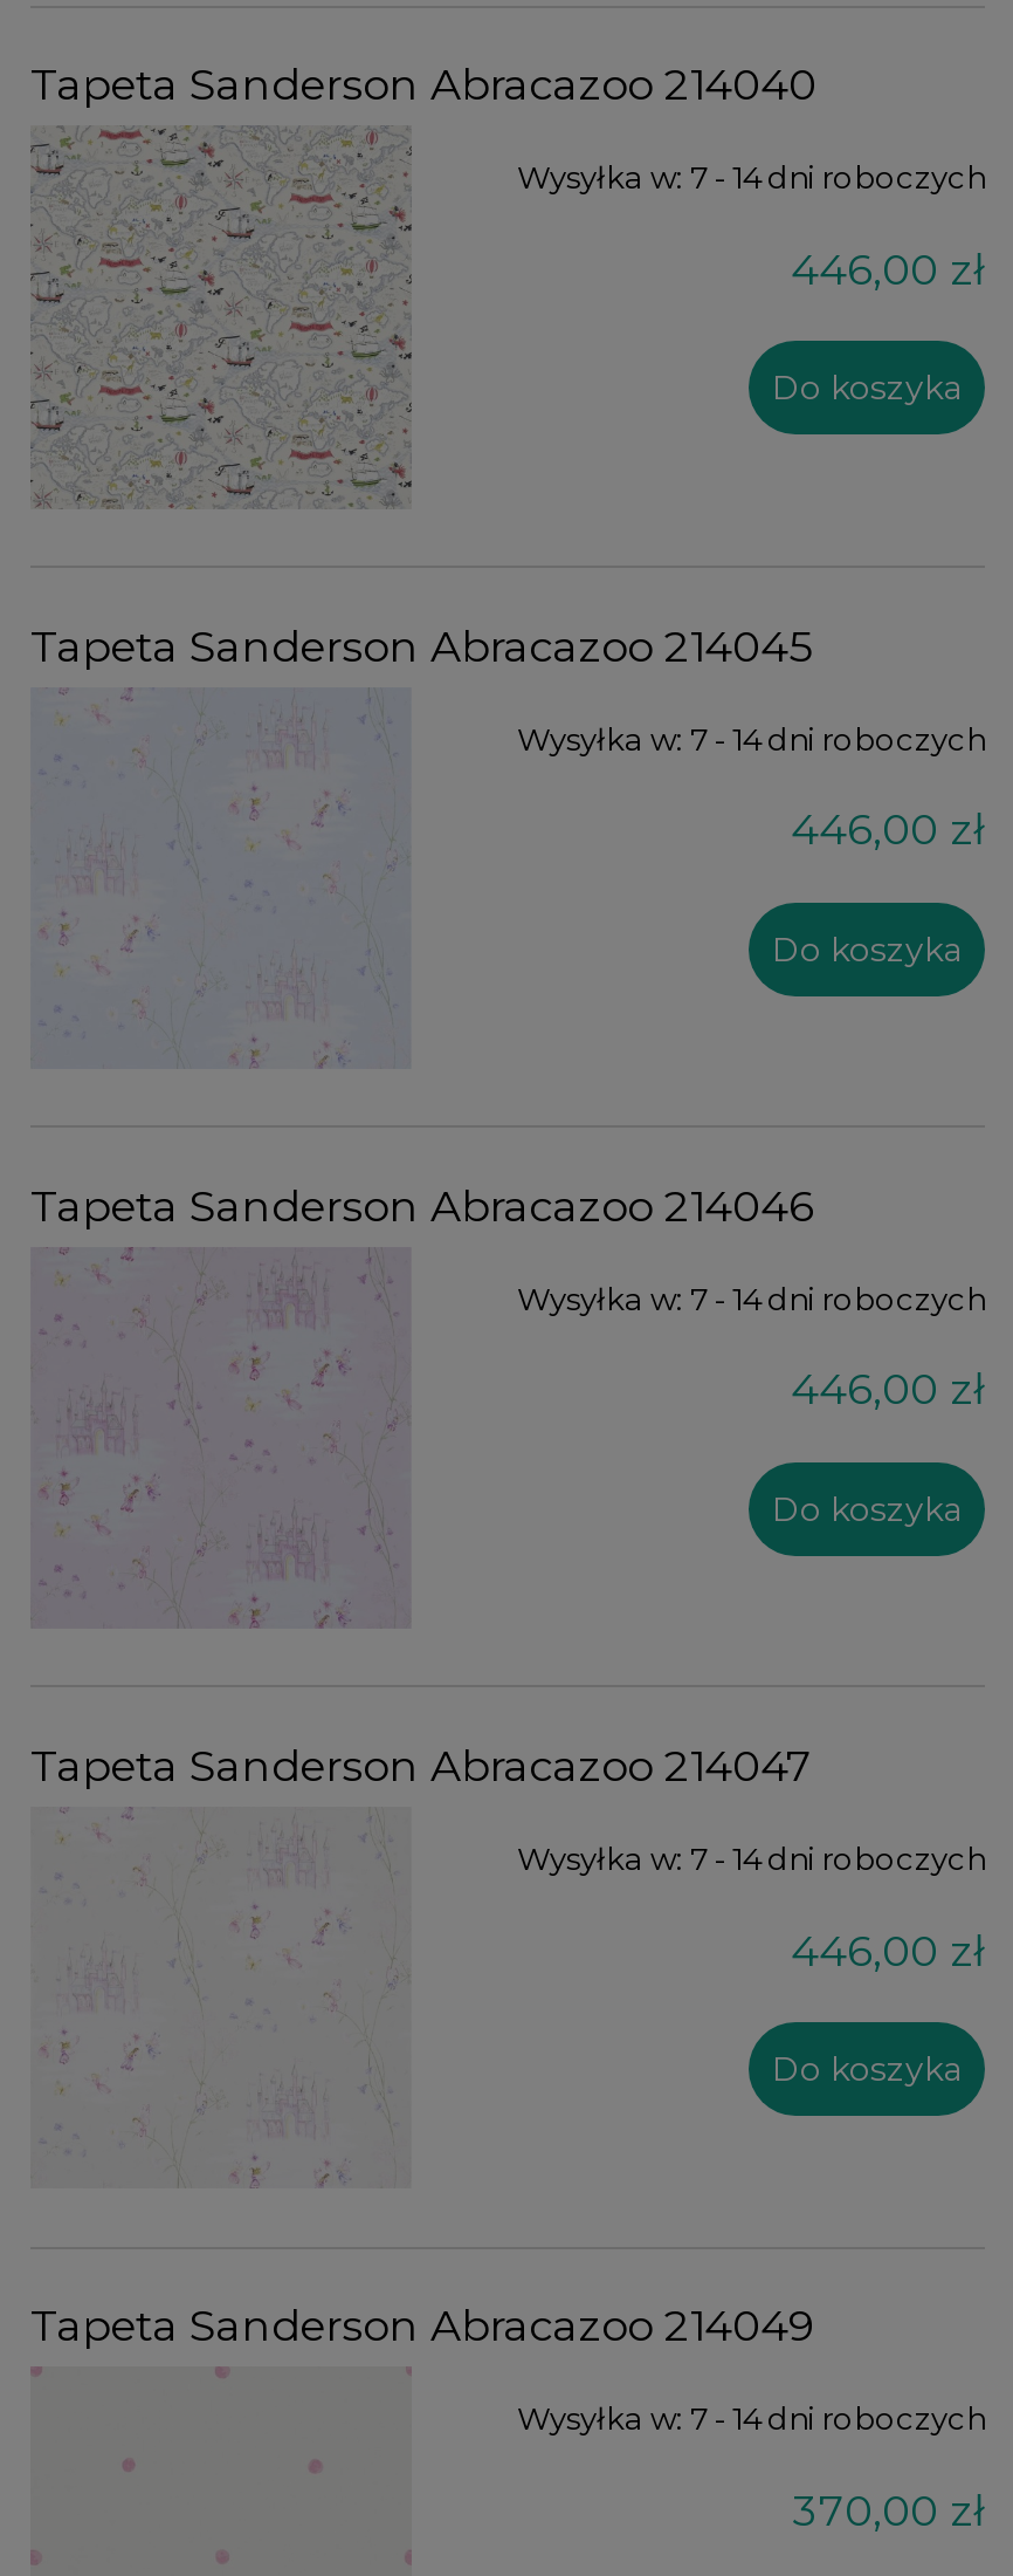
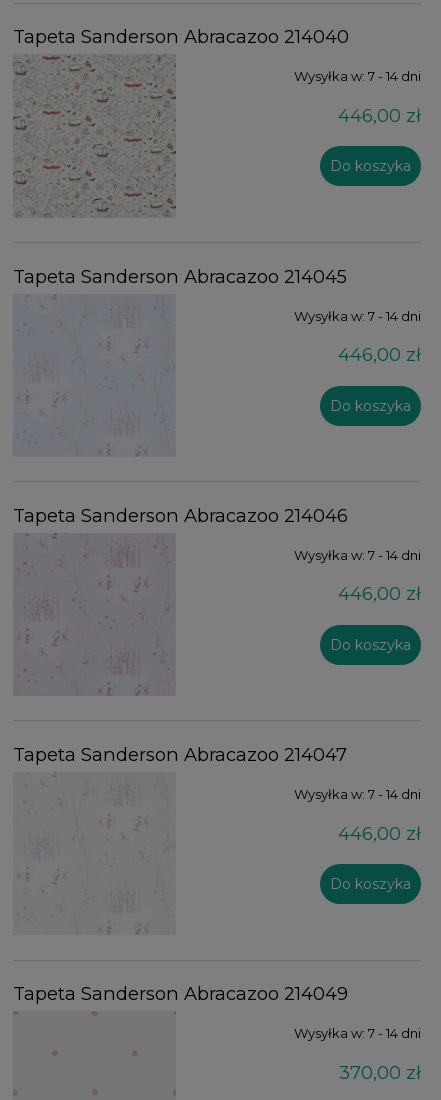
[517,159,985,196] Wysyłka w: 7 - 14 dni roboczych -> [294,68,421,84] Wysyłka w: 7 - 14 dni
[517,719,985,757] Wysyłka w: 7 - 14 dni roboczych -> [294,308,421,324] Wysyłka w: 7 - 14 dni
[517,1279,985,1317] Wysyłka w: 7 - 14 dni roboczych -> [294,547,421,563] Wysyłka w: 7 - 14 dni
[517,1840,985,1877] Wysyłka w: 7 - 14 dni roboczych -> [294,786,421,802] Wysyłka w: 7 - 14 dni
[517,2400,985,2438] Wysyłka w: 7 - 14 dni roboczych -> [294,1025,421,1041] Wysyłka w: 7 - 14 dni

